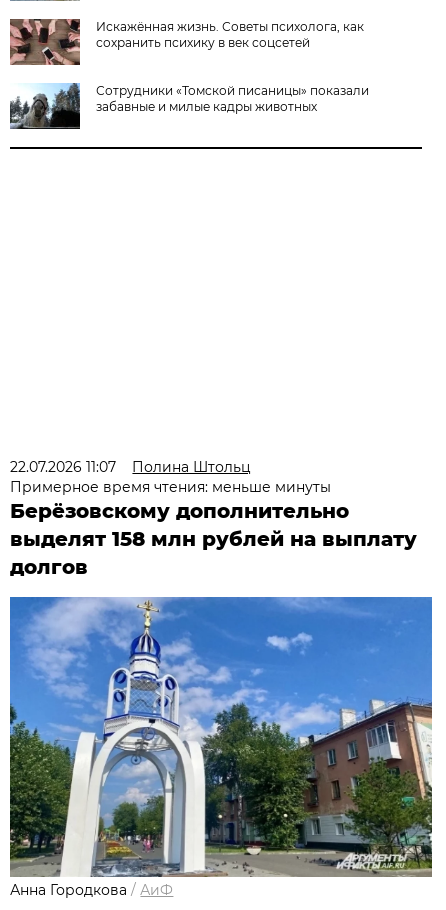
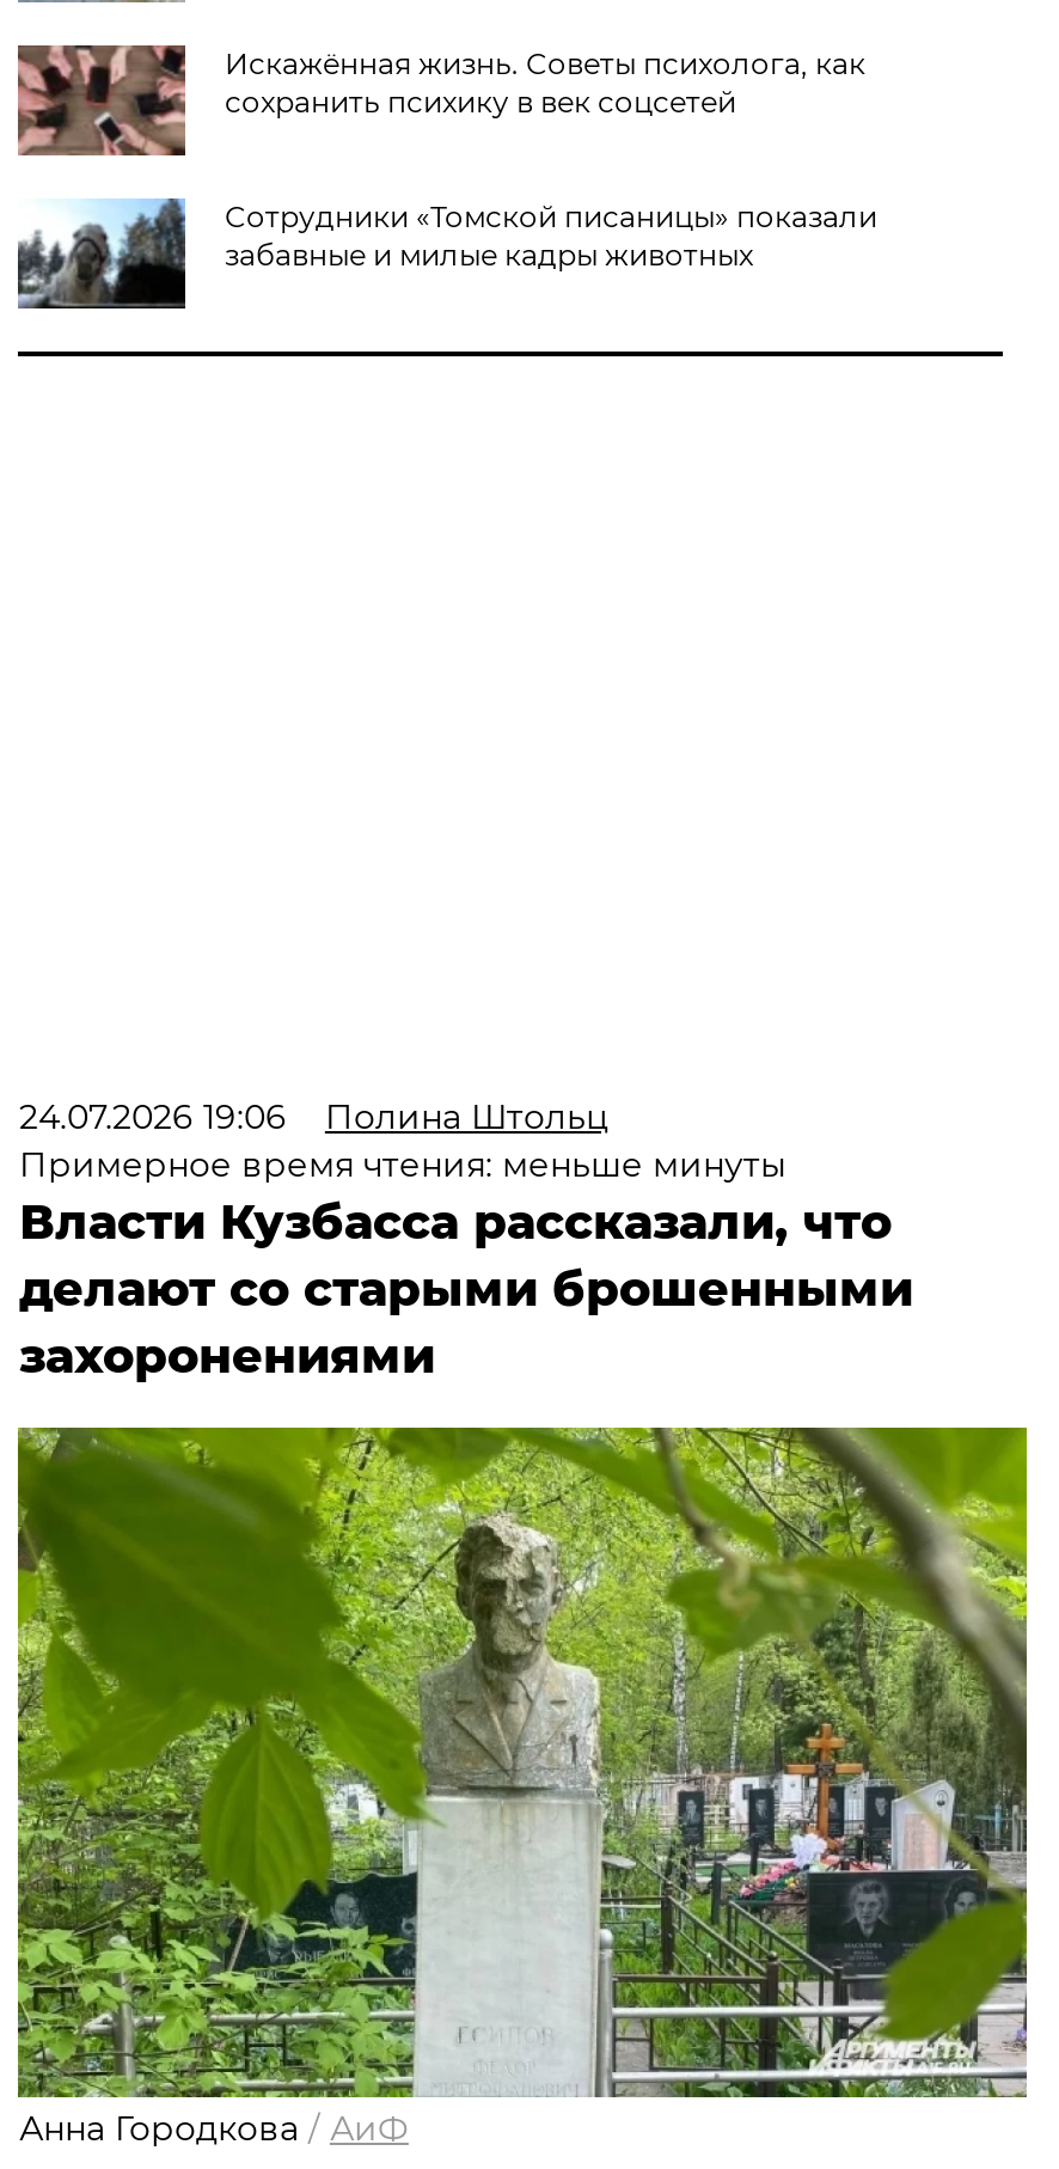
[10,458,251,476] 22.07.2026 11:07 Полина Штольц -> [19,1095,609,1138] 24.07.2026 19:06 Полина Штольц
[10,499,417,579] Берёзовскому дополнительно | выделят 158 млн рублей на выплату | долгов -> [19,1193,913,1385] Власти Кузбасса рассказали, что | делают со старыми брошенными | захоронениями
[9,596,433,878] [image] -> [16,1425,1029,2100] [image]

